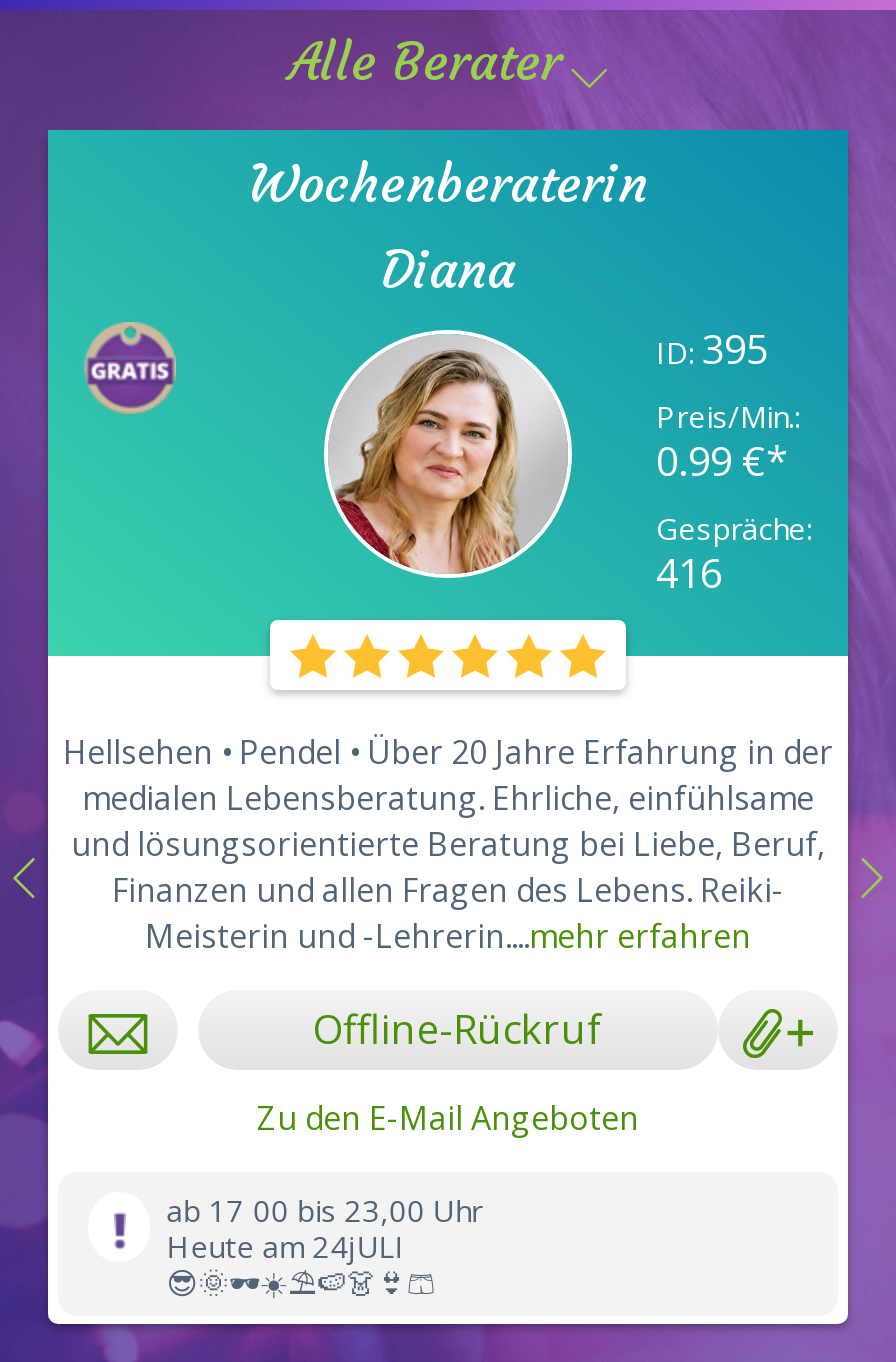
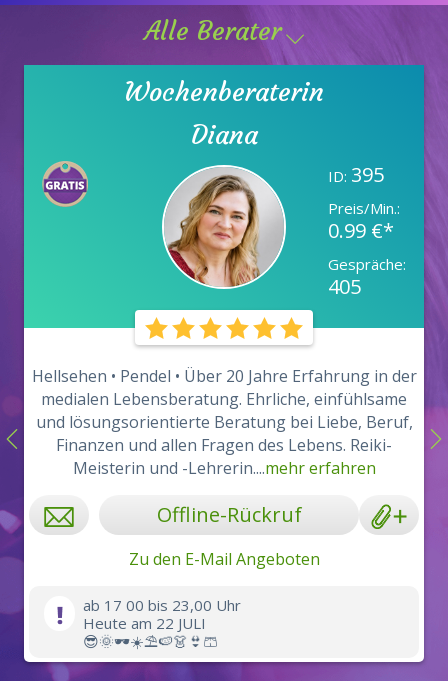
[656,547,722,601] 416 -> [328,273,361,300] 405
[166,1227,404,1267] Heute am 24jULI -> [83,613,206,633] Heute am 22 JULI

